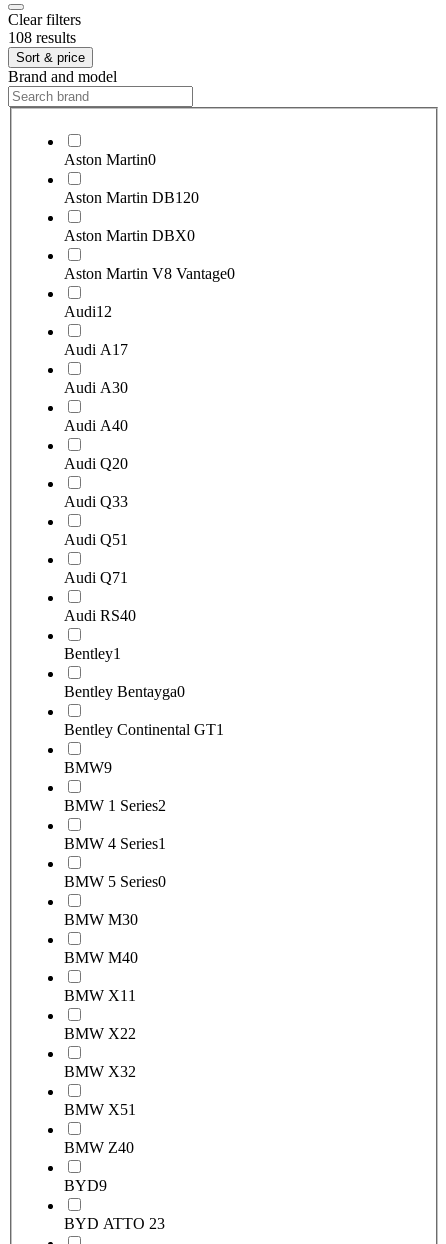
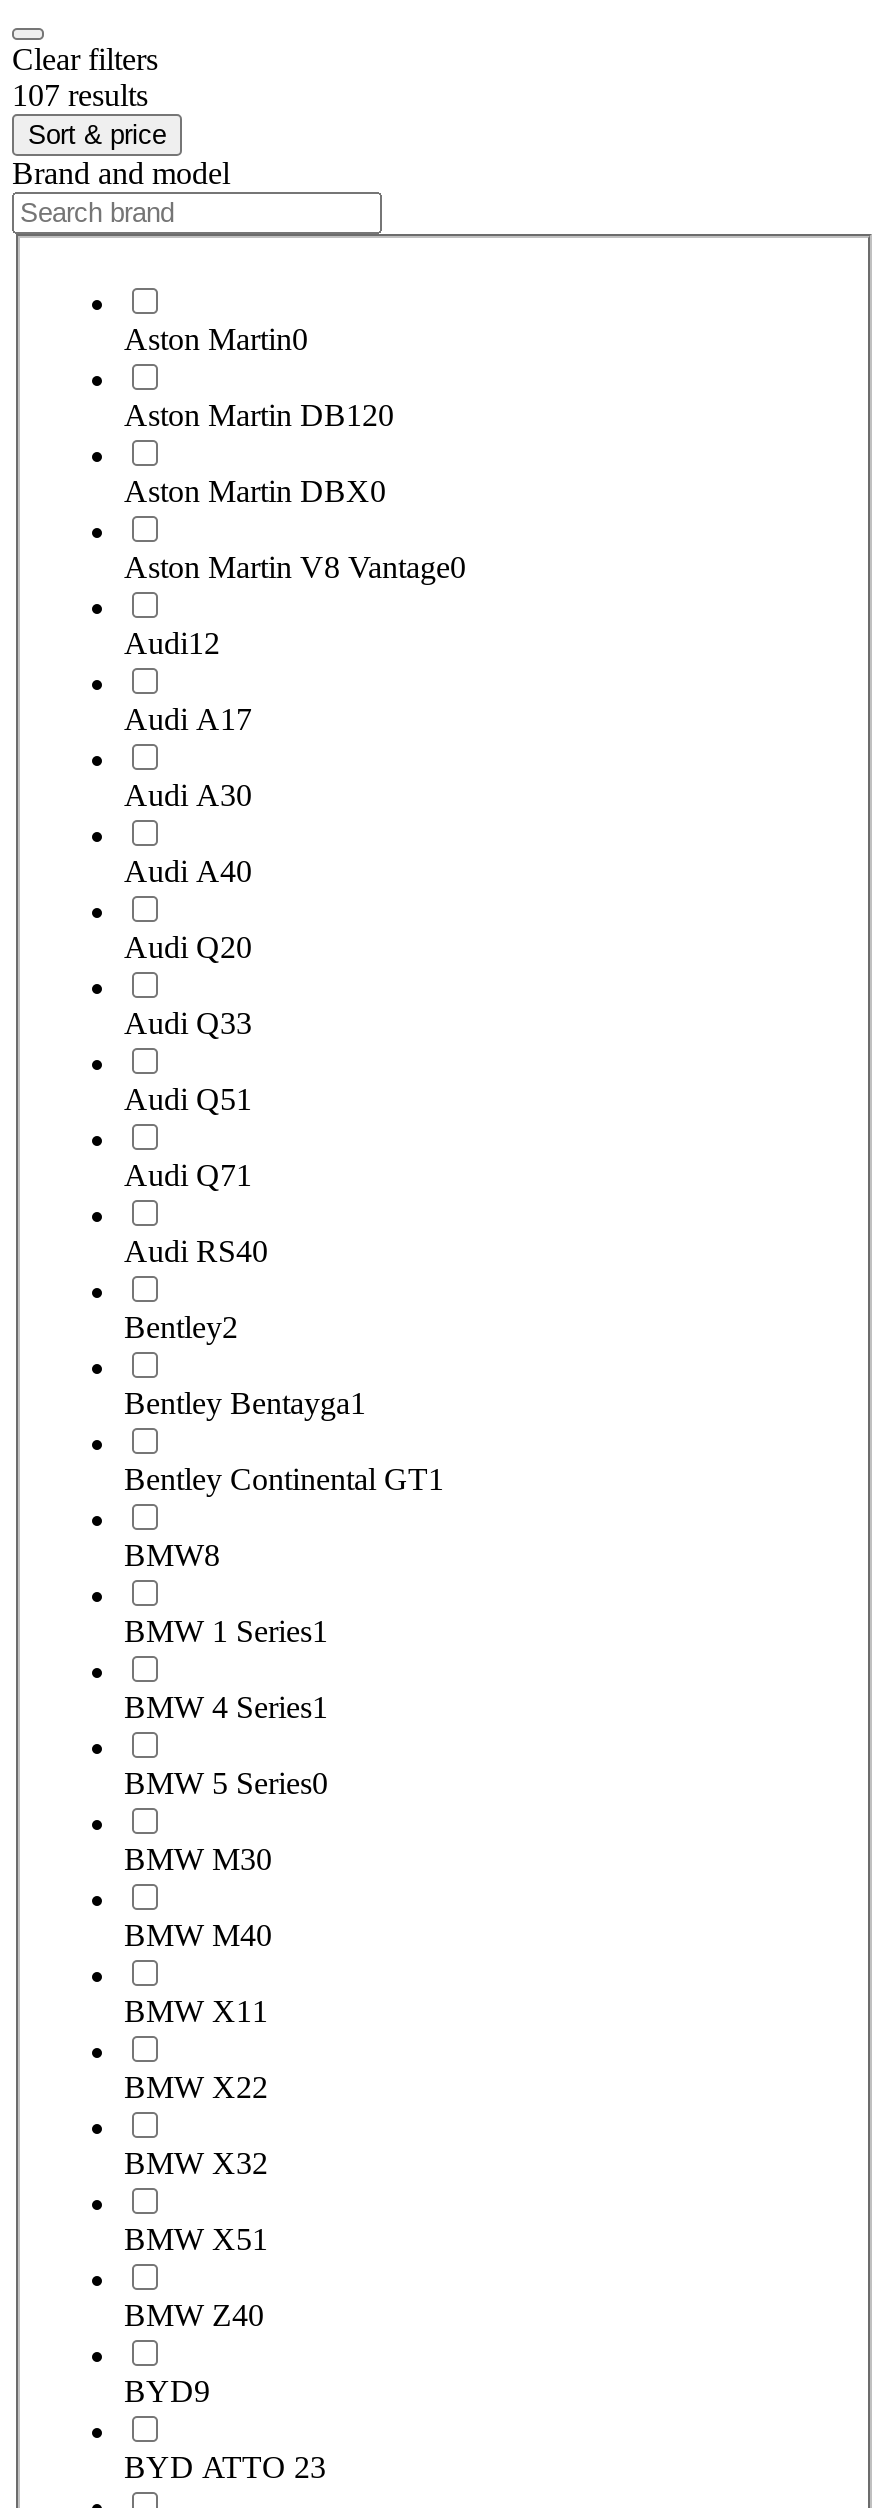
[8,29,76,46] 108 results -> [12,78,148,112] 107 results
[64,645,121,662] Bentley1 -> [124,1309,238,1343] Bentley2
[64,683,185,700] Bentley Bentayga0 -> [124,1385,366,1419] Bentley Bentayga1
[64,759,112,776] BMW9 -> [124,1537,220,1571] BMW8
[64,797,166,814] BMW 1 Series2 -> [124,1613,328,1647] BMW 1 Series1

